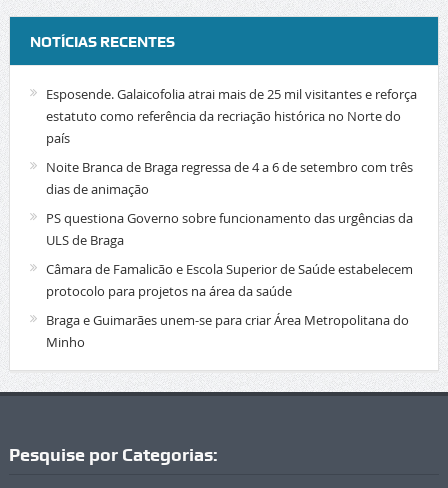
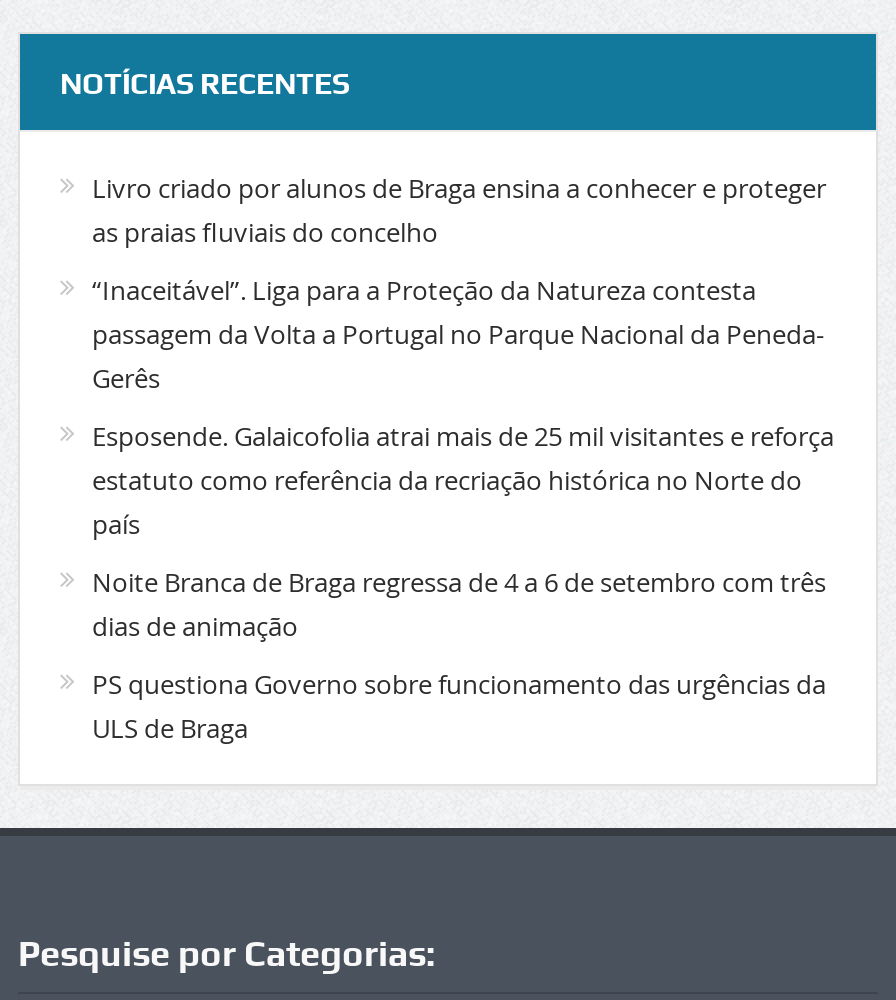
none -> [92,170,826,396] Livro criado por alunos de Braga ensina a conhecer e proteger | as praias fluviais do concelho | “Inaceitável”. Liga para a Proteção da Natureza contesta | passagem da Volta a Portugal no Parque Nacional da Peneda- | Gerês
moved [46,85,417,249] -> [92,418,834,746]: Esposende. Galaicofolia atrai mais de 25 mil visitantes e reforça | estatuto como referência da recriação histórica no Norte do | país | Noite Branca de Braga regressa de 4 a 6 de setembro com três | dias de animação | PS questiona Governo sobre funcionamento das urgências da | ULS de Braga
[46,260,413,351] Câmara de Famalicão e Escola Superior de Saúde estabelecem | protocolo para projetos na área da saúde | Braga e Guimarães unem-se para criar Área Metropolitana do | Minho -> none

